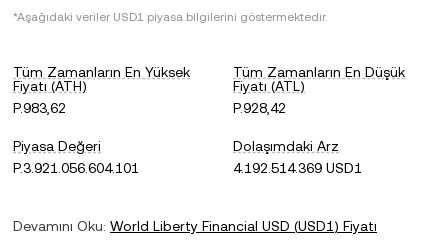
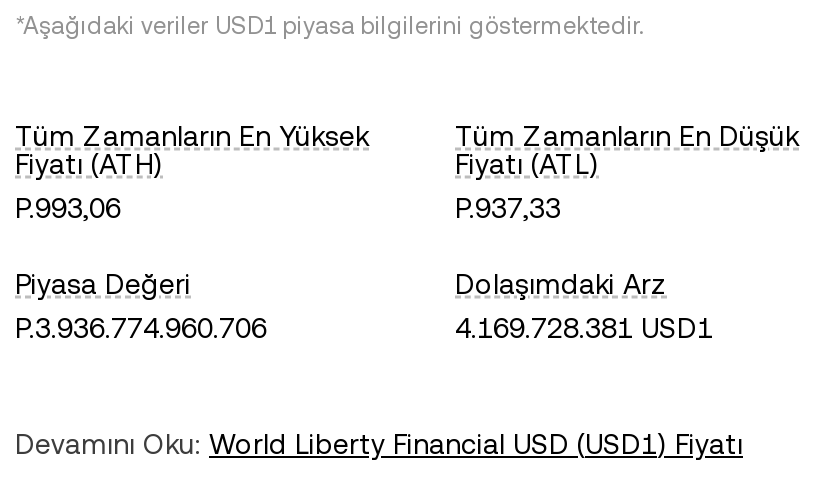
[13,100,66,116] P.983,62 -> [15,192,121,224] P.993,06
[233,100,286,116] P.928,42 -> [455,192,561,224] P.937,33
[13,160,139,176] P.3.921.056.604.101 -> [15,312,267,344] P.3.936.774.960.706
[233,160,362,176] 4.192.514.369 USD1 -> [455,312,713,344] 4.169.728.381 USD1

